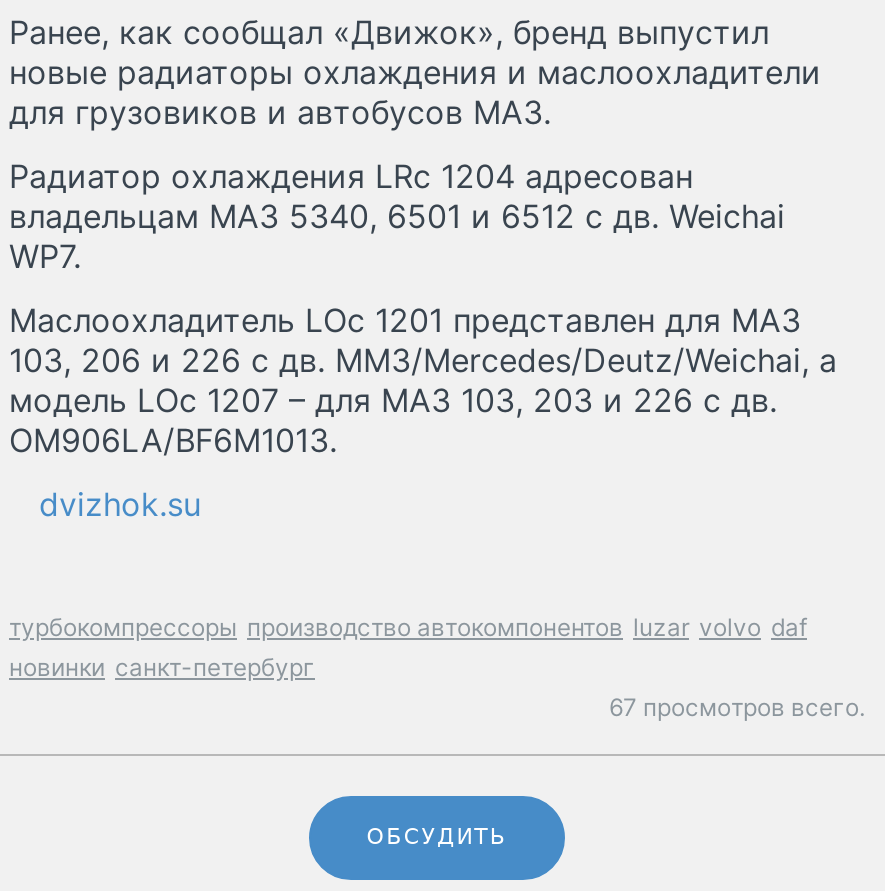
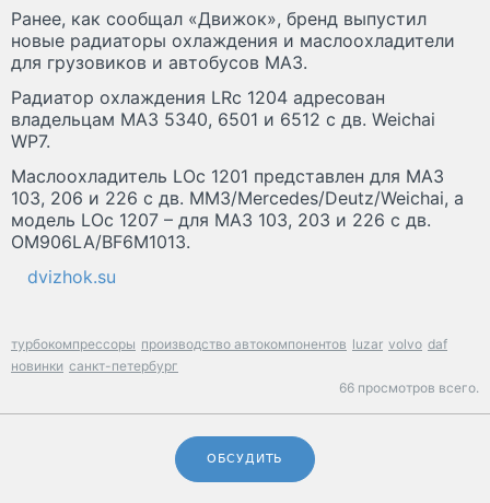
[609,692,865,722] 67 просмотров всего. -> [339,380,479,396] 66 просмотров всего.

